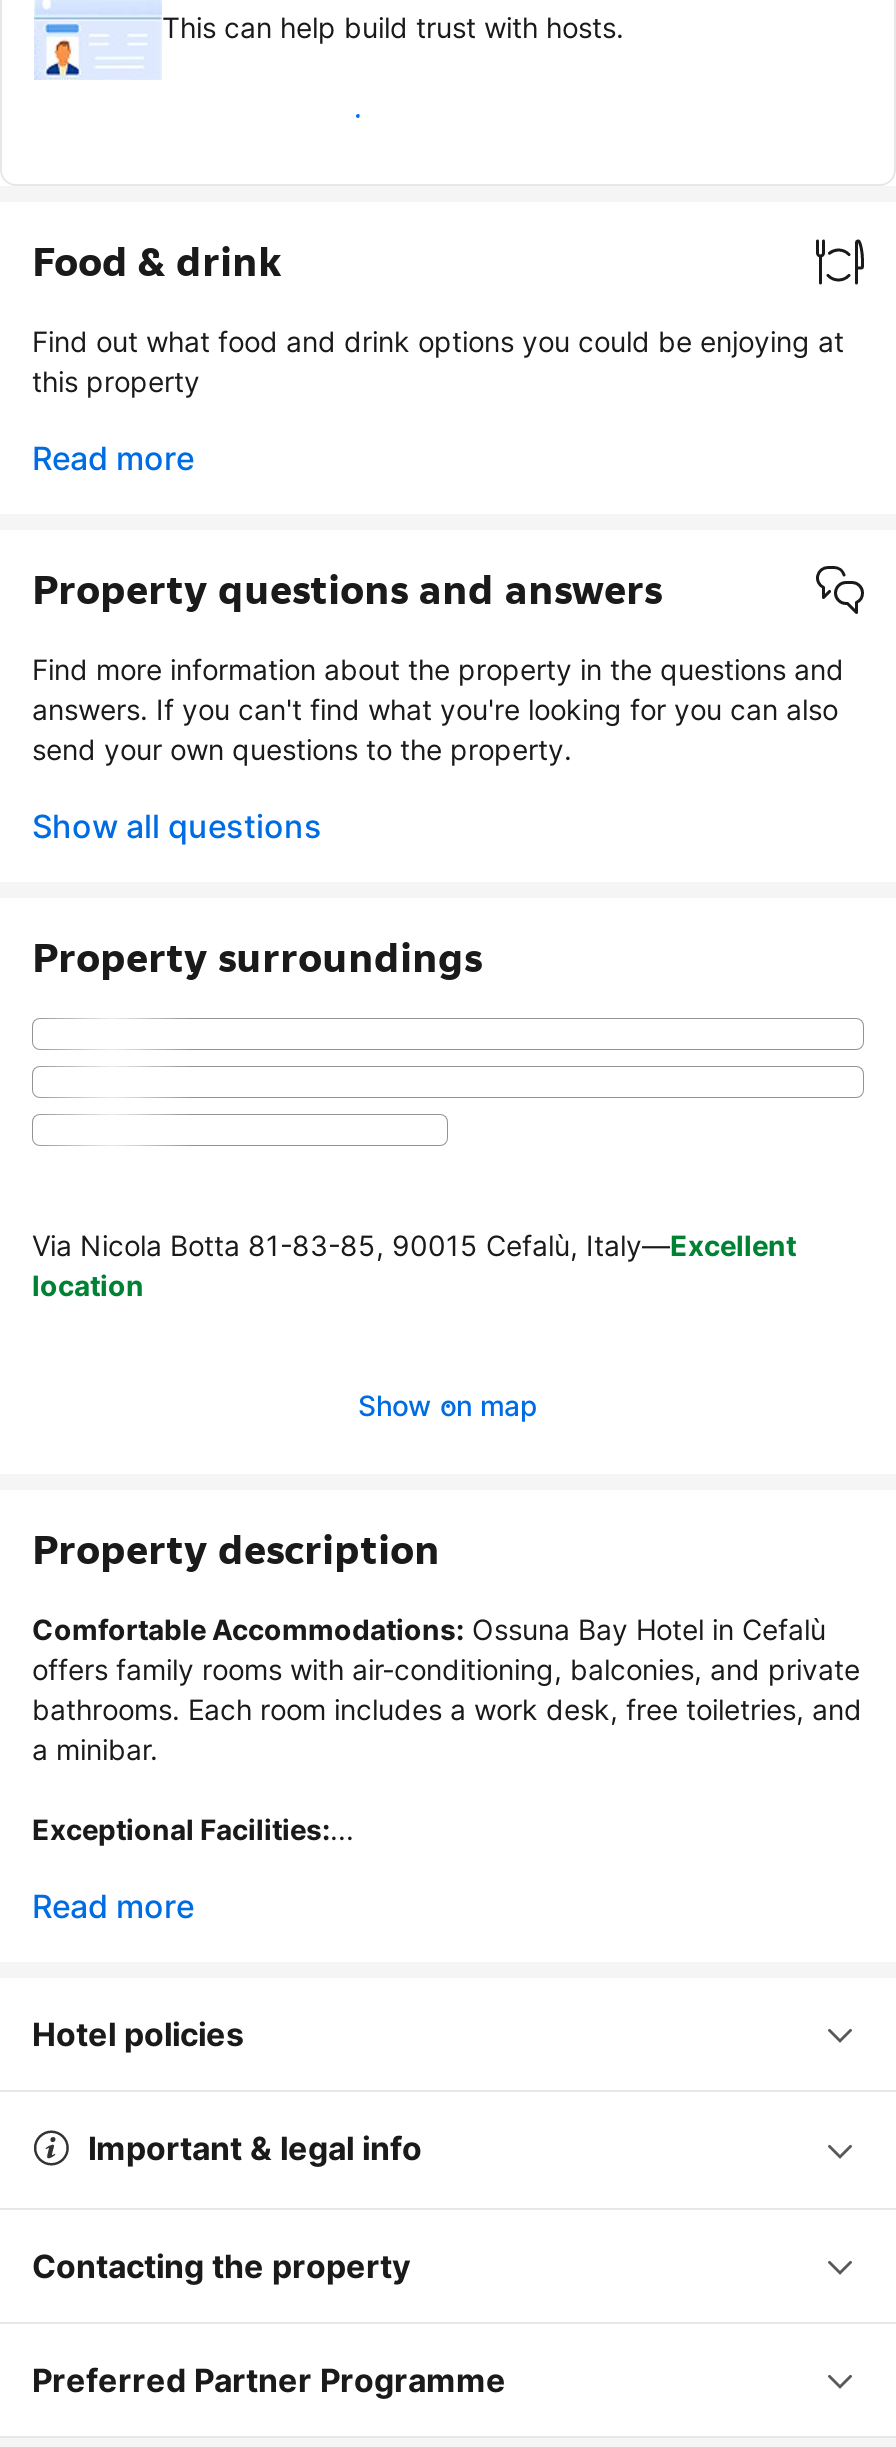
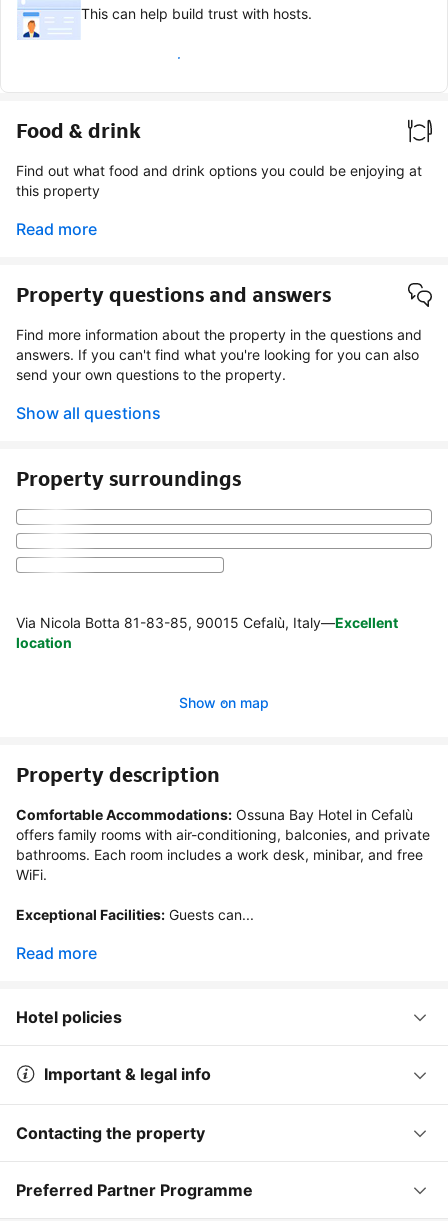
[32,1692,862,1766] bathrooms. Each room includes a work desk, free toiletries, and | a minibar. -> [16,846,423,883] bathrooms. Each room includes a work desk, minibar, and free | WiFi.
[32,1812,354,1846] Exceptional Facilities:... -> [16,906,254,923] Exceptional Facilities: Guests can...

